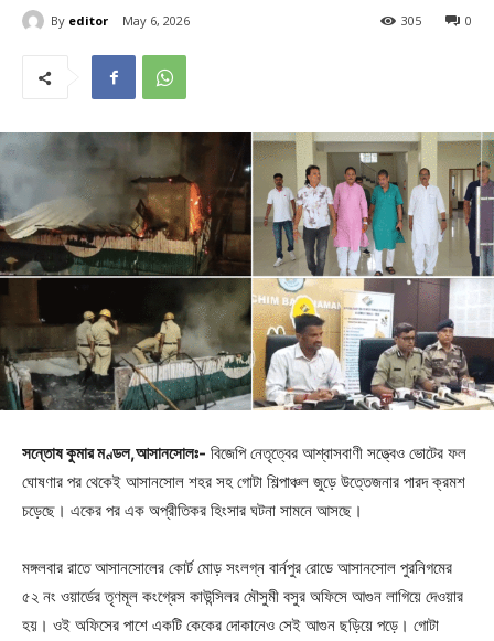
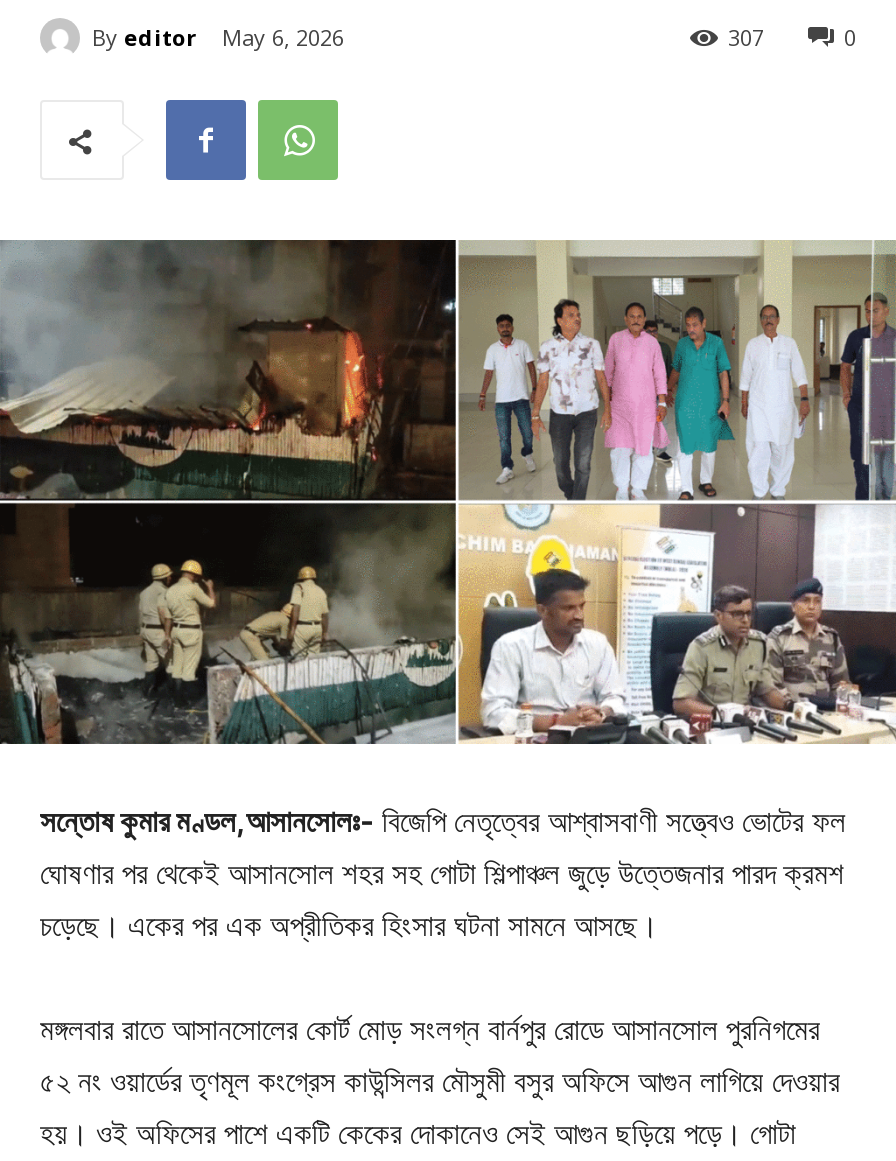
[401,12,421,29] 305 -> [728,22,764,52] 307

